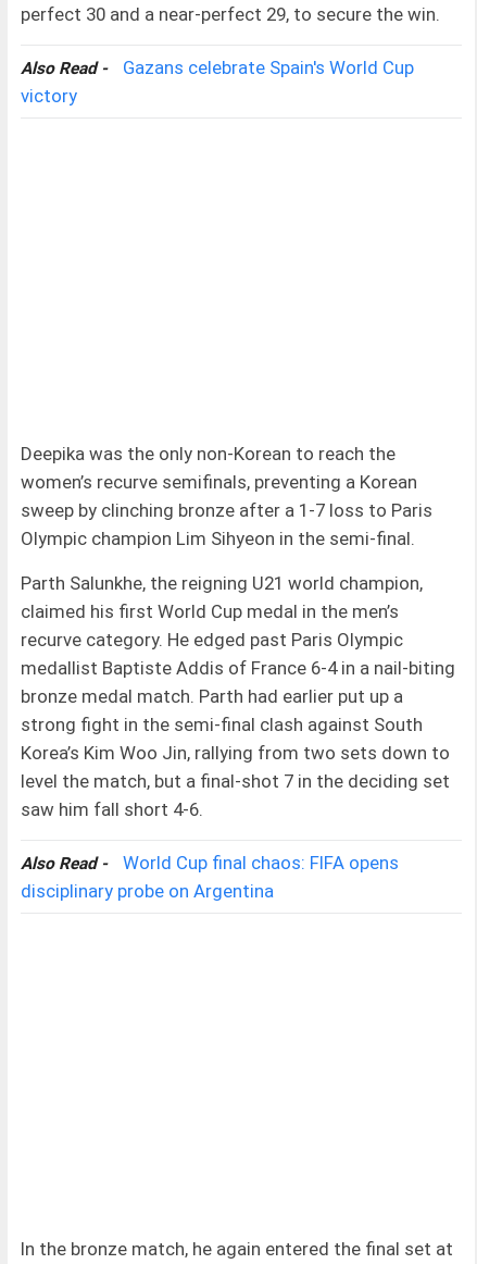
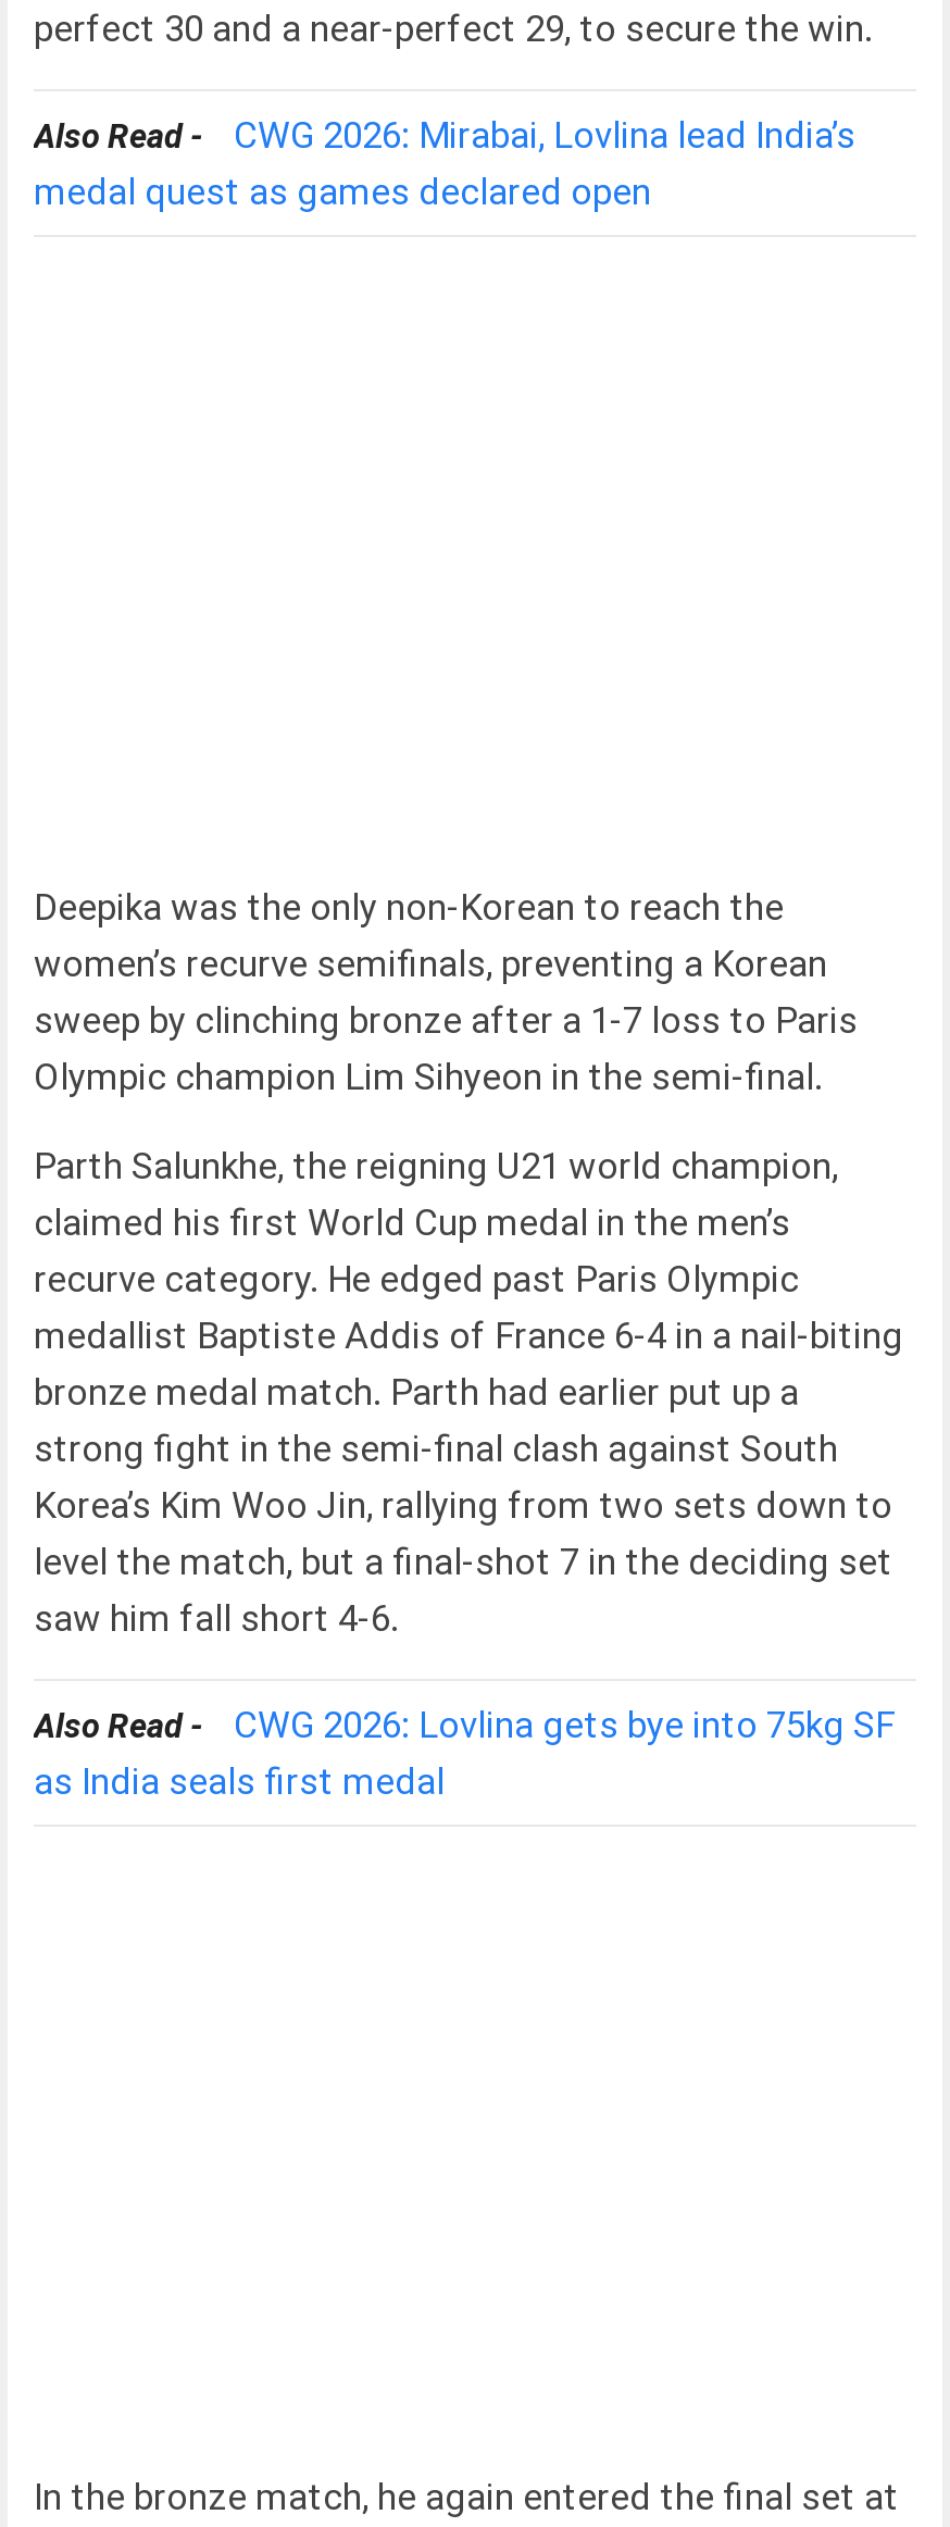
[21,56,414,106] Also Read - Gazans celebrate Spain's World Cup | victory -> [34,112,855,212] Also Read - CWG 2026: Mirabai, Lovlina lead India’s | medal quest as games declared open
[21,851,399,901] Also Read - World Cup final chaos: FIFA opens | disciplinary probe on Argentina -> [34,1702,895,1802] Also Read - CWG 2026: Lovlina gets bye into 75kg SF | as India seals first medal

